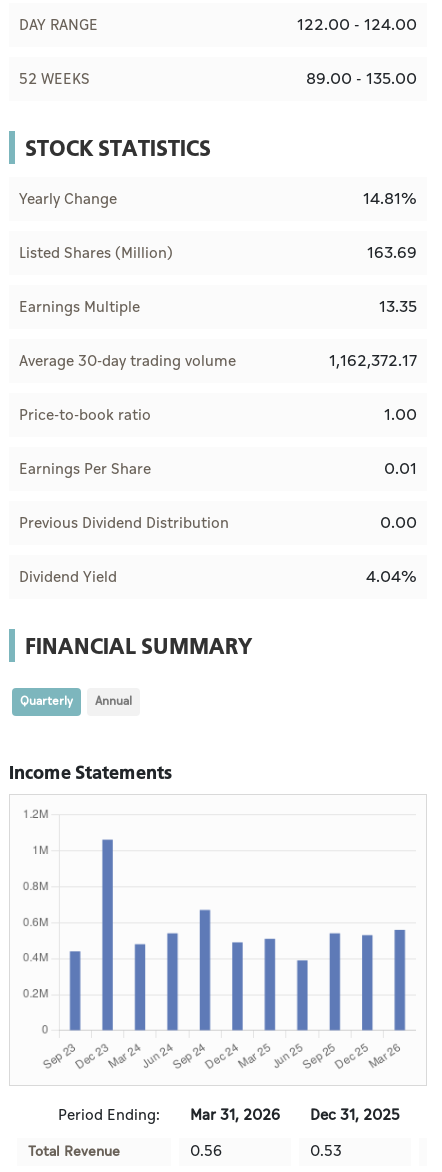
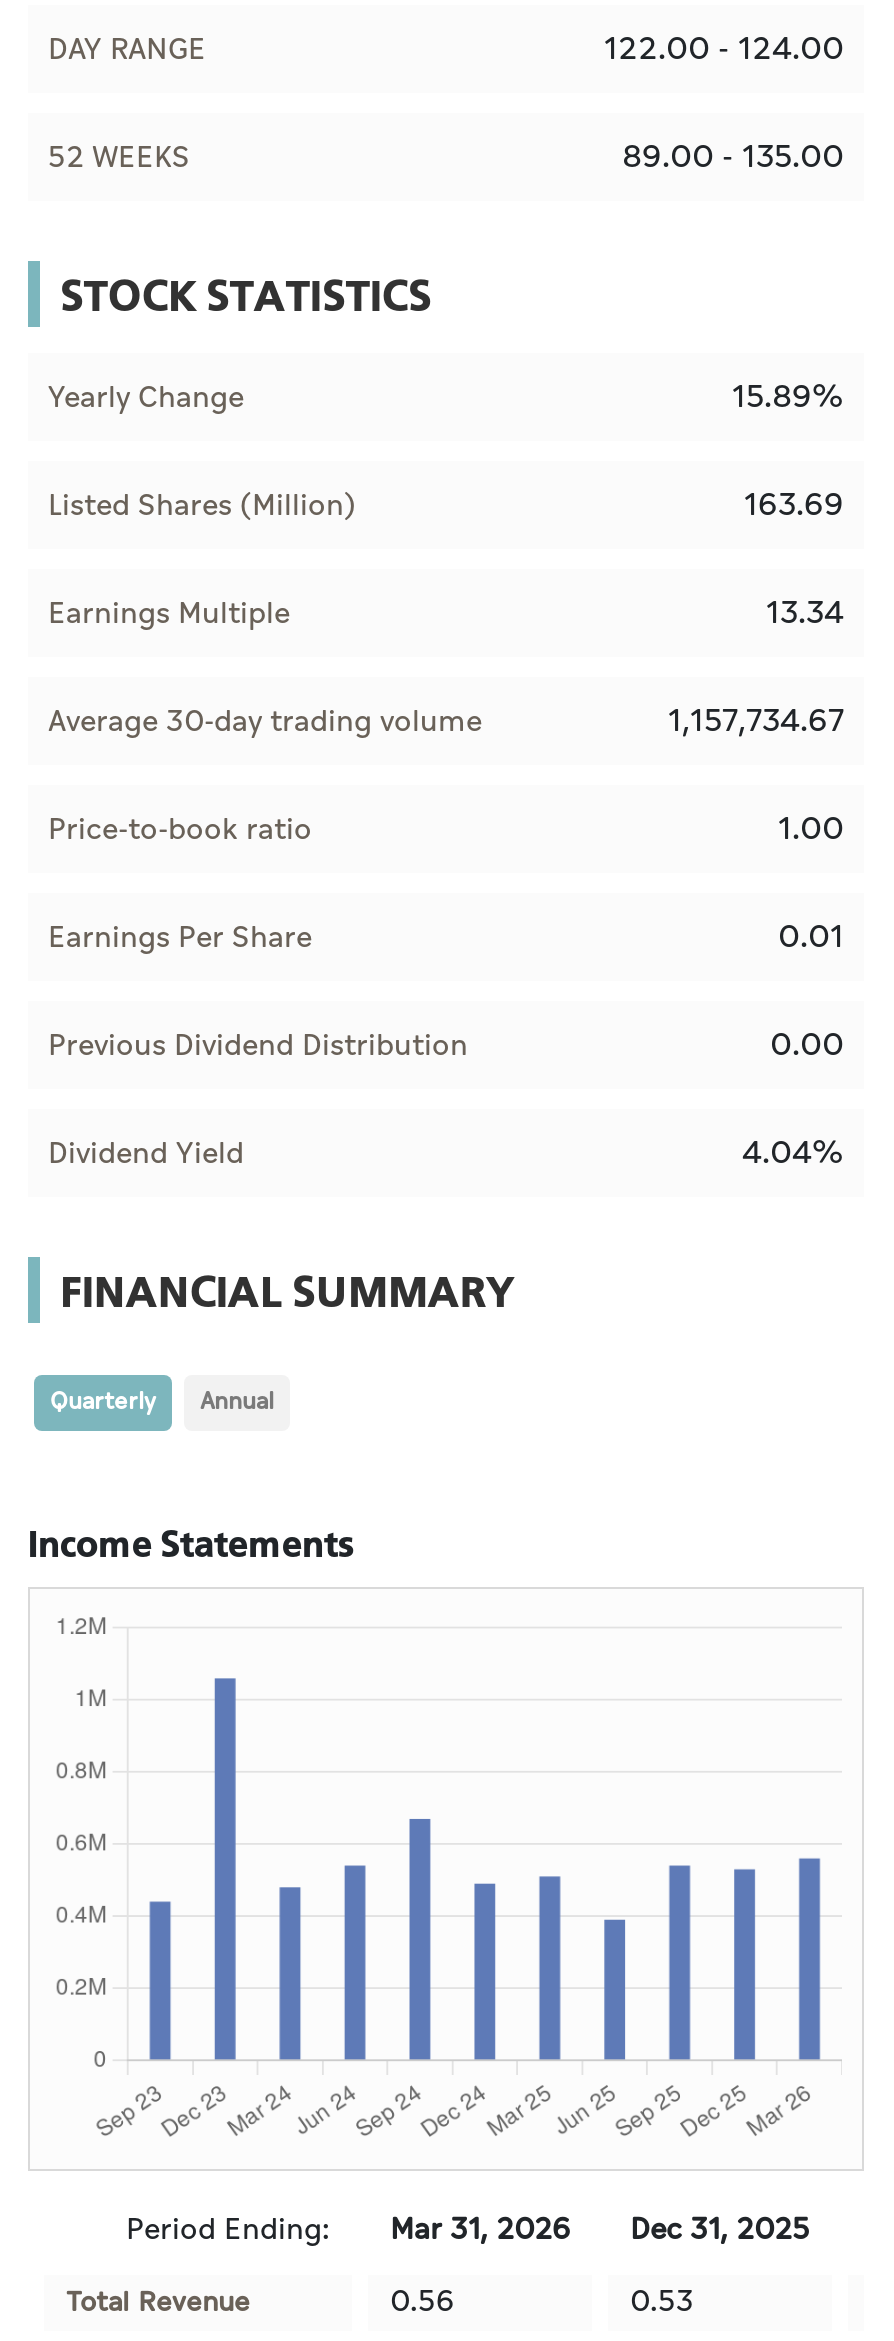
[363,187,417,211] 14.81% -> [732,374,844,422] 15.89%
[379,295,417,319] 13.35 -> [766,590,844,638] 13.34
[329,349,417,373] 1,162,372.17 -> [668,698,844,746] 1,157,734.67

